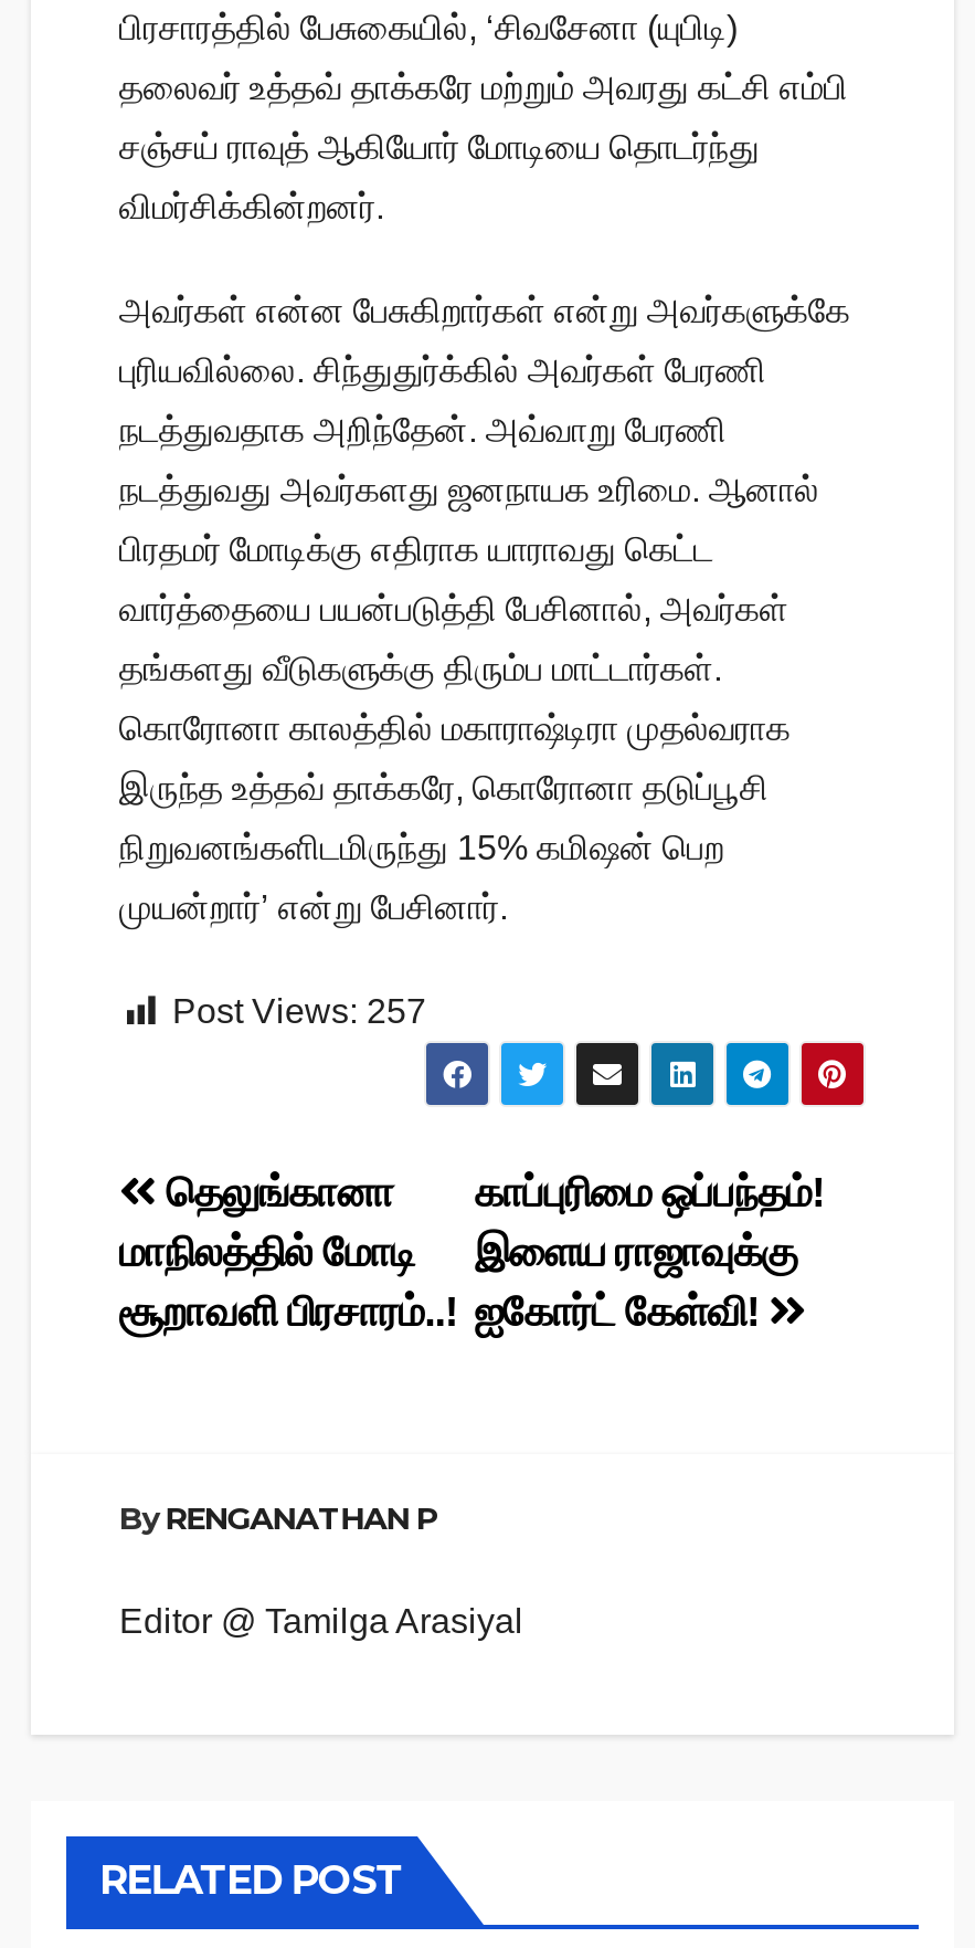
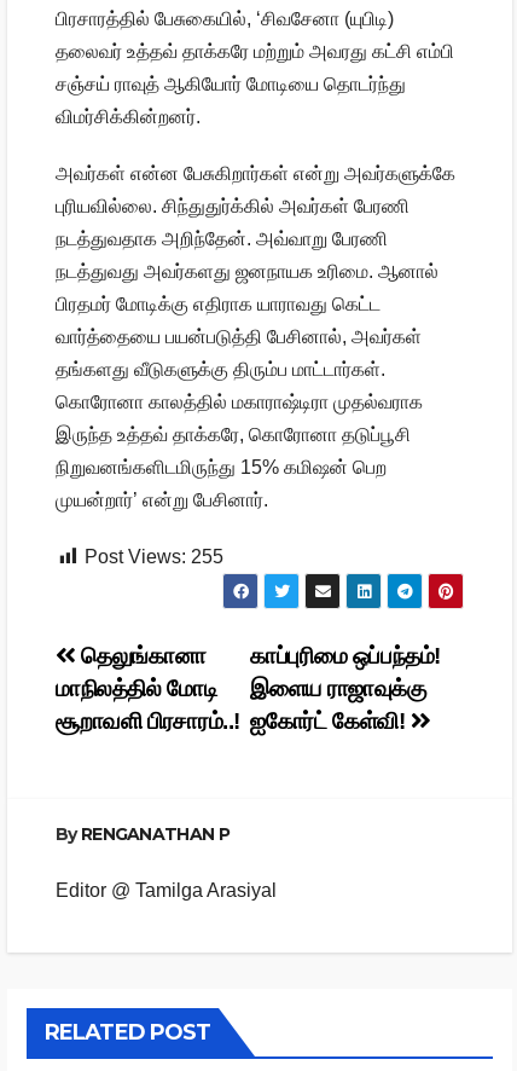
[172,993,426,1031] Post Views: 257 -> [85,547,223,567] Post Views: 255

